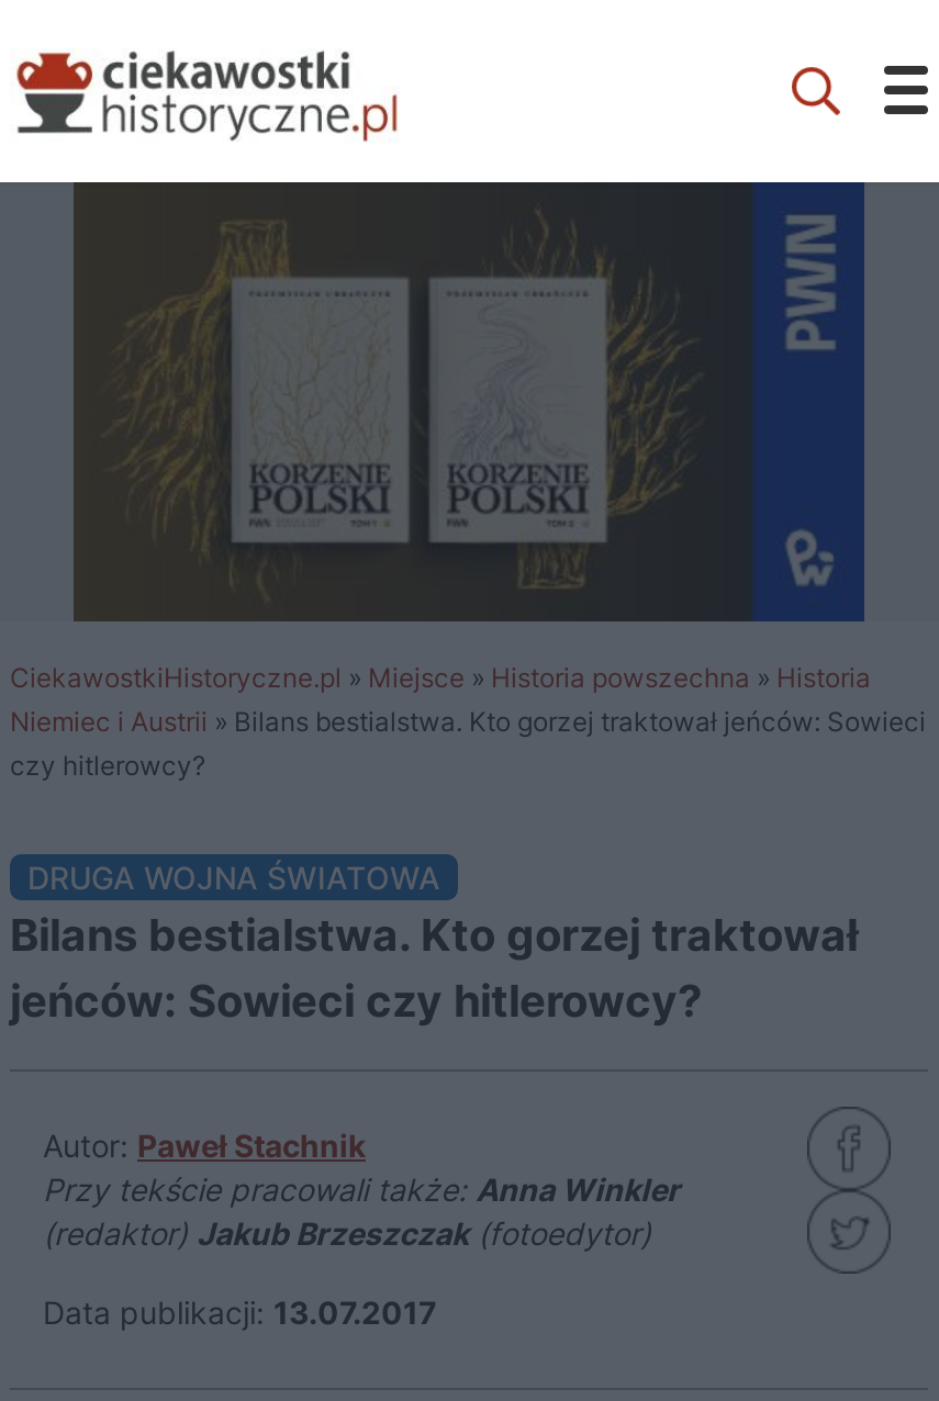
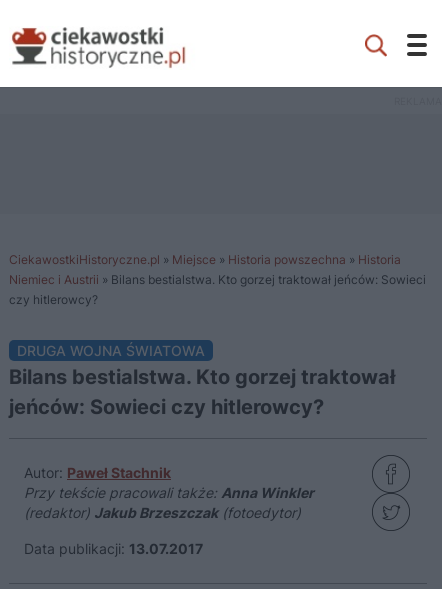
[74,184,864,621] [image] -> none

